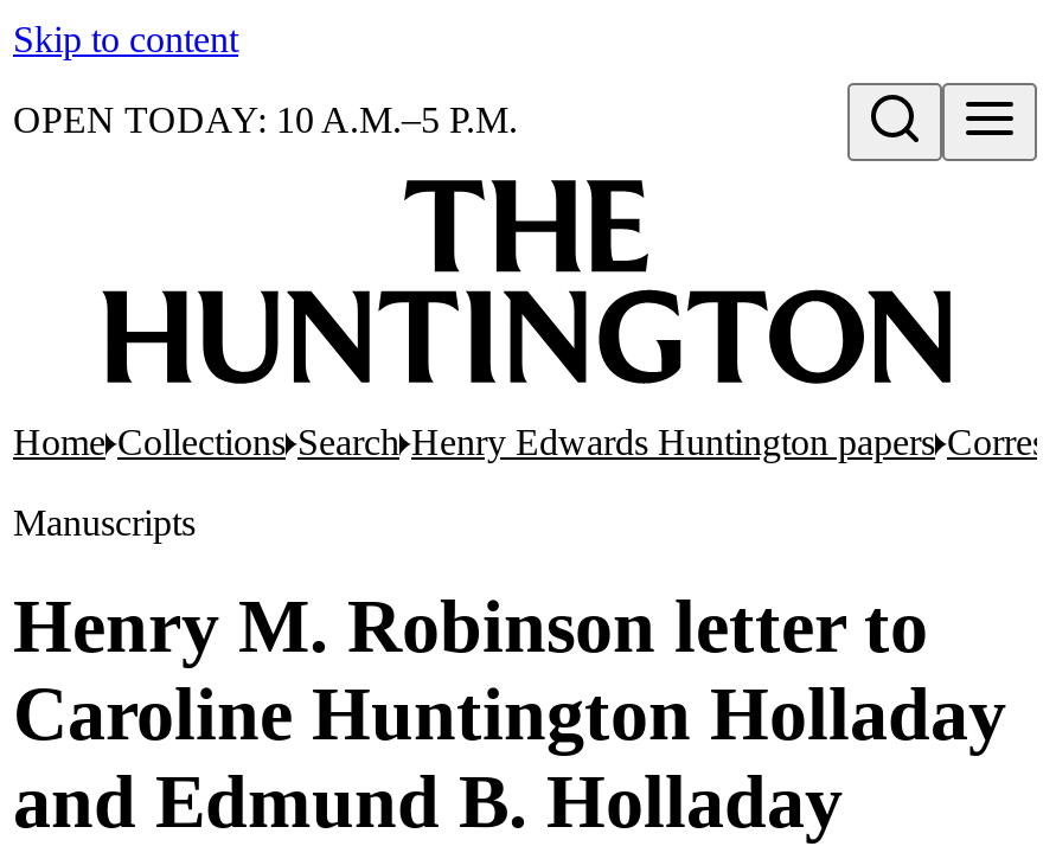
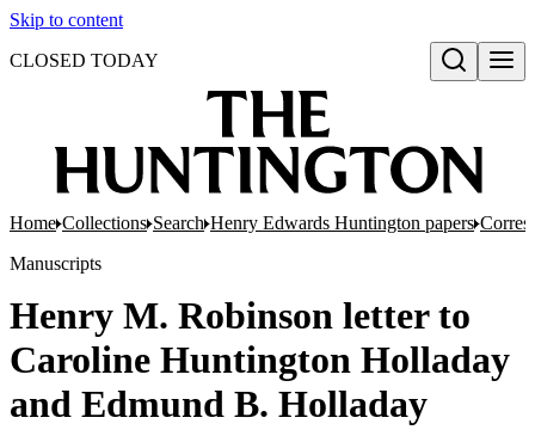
[13,100,518,140] OPEN TODAY: 10 A.M.–5 P.M. -> [10,50,159,70] CLOSED TODAY

